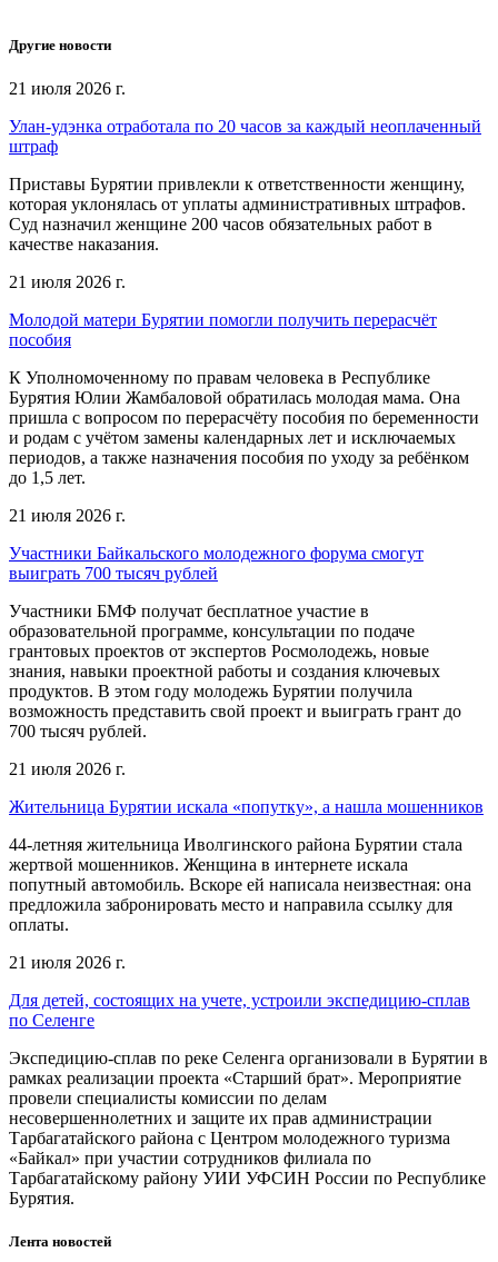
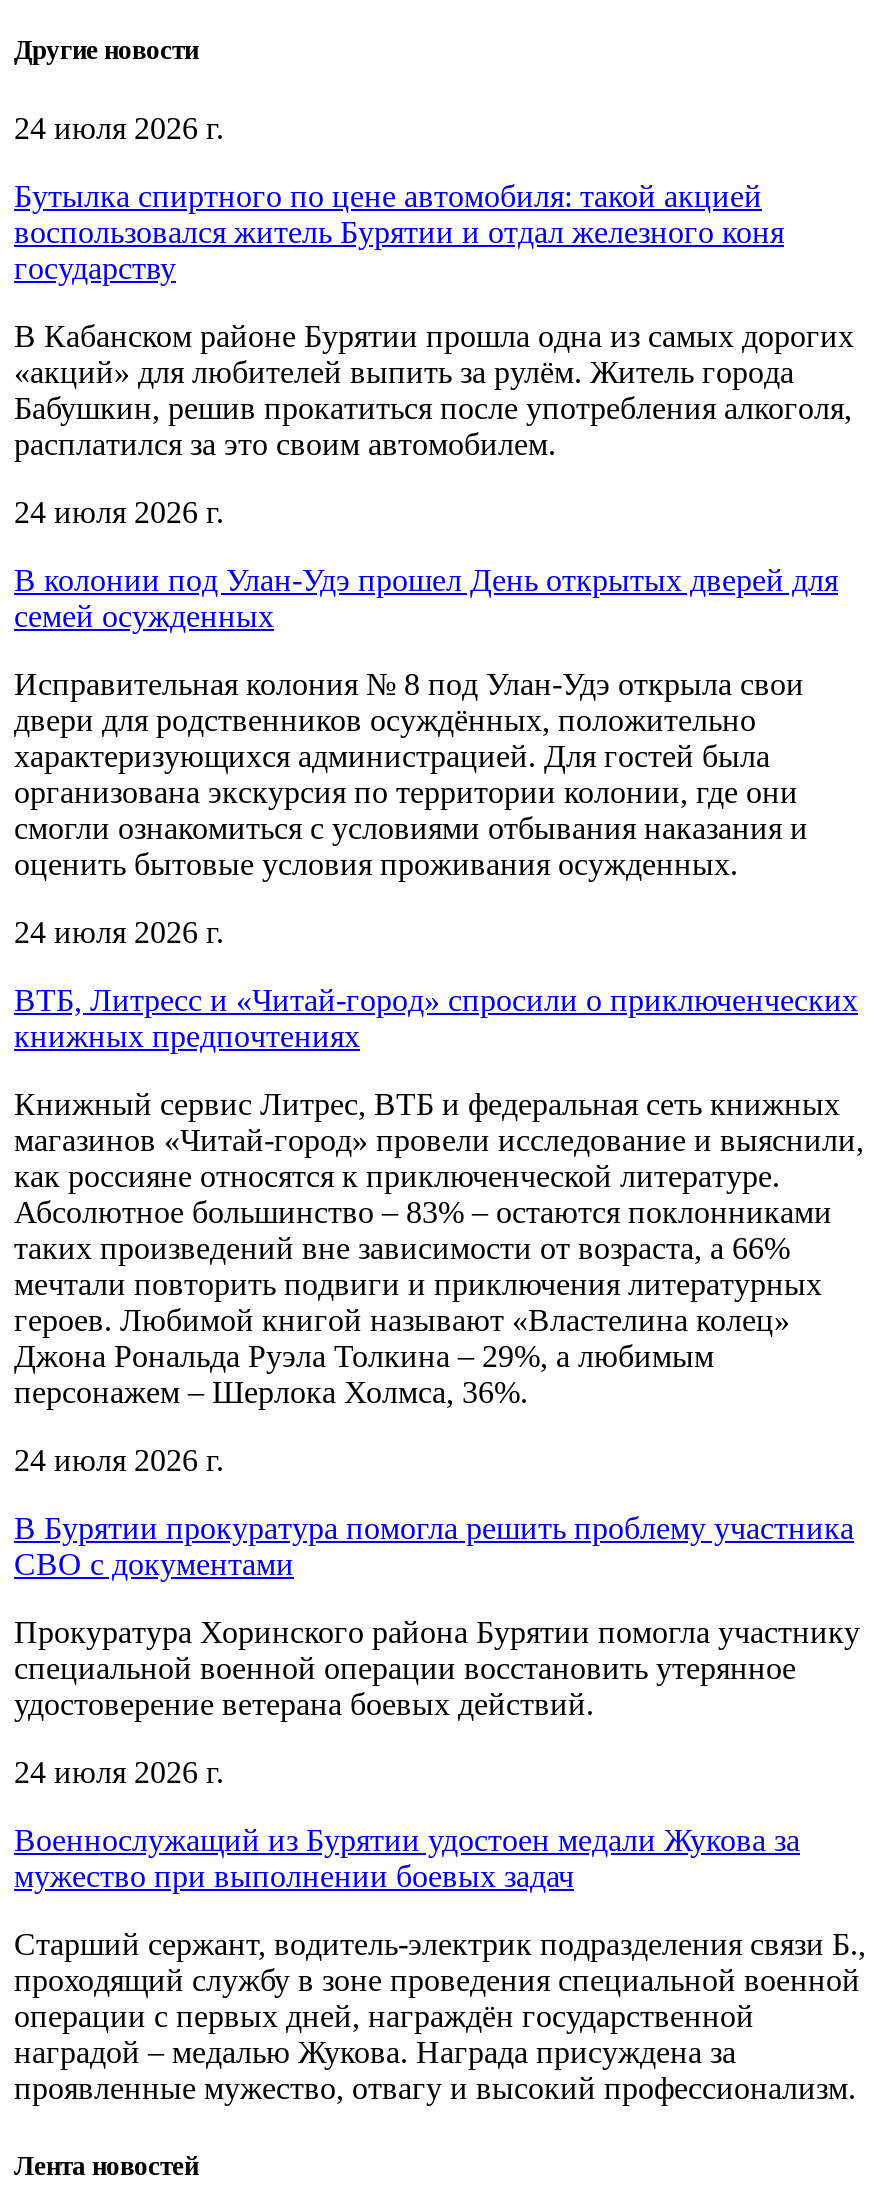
[9,79,126,98] 21 июля 2026 г. -> [14,111,224,145] 24 июля 2026 г.
[9,117,481,155] Улан-удэнка отработала по 20 часов за каждый неоплаченный | штраф -> [14,179,784,285] Бутылка спиртного по цене автомобиля: такой акцией | воспользовался житель Бурятии и отдал железного коня | государству
[9,174,466,253] Приставы Бурятии привлекли к ответственности женщину, | которая уклонялась от уплаты административных штрафов. | Суд назначил женщине 200 часов обязательных работ в | качестве наказания. -> [14,319,854,461] В Кабанском районе Бурятии прошла одна из самых дорогих | «акций» для любителей выпить за рулём. Житель города | Бабушкин, решив прокатиться после употребления алкоголя, | расплатился за это своим автомобилем.
[9,272,126,291] 21 июля 2026 г. -> [14,495,224,529] 24 июля 2026 г.
[9,310,437,349] Молодой матери Бурятии помогли получить перерасчёт | пособия -> [14,563,838,633] В колонии под Улан-Удэ прошел День открытых дверей для | семей осужденных
[9,368,479,487] К Уполномоченному по правам человека в Республике | Бурятия Юлии Жамбаловой обратилась молодая мама. Она | пришла с вопросом по перерасчёту пособия по беременности | и родам с учётом замены календарных лет и исключаемых | периодов, а также назначения пособия по уходу за ребёнком | до 1,5 лет. -> [14,667,808,881] Исправительная колония № 8 под Улан-Удэ открыла свои | двери для родственников осуждённых, положительно | характеризующихся администрацией. Для гостей была | организована экскурсия по территории колонии, где они | смогли ознакомиться с условиями отбывания наказания и | оценить бытовые условия проживания осужденных.
[9,506,126,525] 21 июля 2026 г. -> [14,915,224,949] 24 июля 2026 г.
[9,543,424,582] Участники Байкальского молодежного форума смогут | выиграть 700 тысяч рублей -> [14,983,858,1053] ВТБ, Литресс и «Читай-город» спросили о приключенческих | книжных предпочтениях
[9,601,461,740] Участники БМФ получат бесплатное участие в | образовательной программе, консультации по подаче | грантовых проектов от экспертов Росмолодежь, новые | знания, навыки проектной работы и создания ключевых | продуктов. В этом году молодежь Бурятии получила | возможность представить свой проект и выиграть грант до | 700 тысяч рублей. -> [14,1087,864,1409] Книжный сервис Литрес, ВТБ и федеральная сеть книжных | магазинов «Читай-город» провели исследование и выяснили, | как россияне относятся к приключенческой литературе. | Абсолютное большинство – 83% – остаются поклонниками | таких произведений вне зависимости от возраста, а 66% | мечтали повторить подвиги и приключения литературных | героев. Любимой книгой называют «Властелина колец» | Джона Рональда Руэла Толкина – 29%, а любимым | персонажем – Шерлока Холмса, 36%.
[9,759,126,778] 21 июля 2026 г. -> [14,1443,224,1477] 24 июля 2026 г.
[9,797,484,816] Жительница Бурятии искала «попутку», а нашла мошенников -> [14,1511,854,1581] В Бурятии прокуратура помогла решить проблему участника | СВО с документами
[9,835,471,934] 44-летняя жительница Иволгинского района Бурятии стала | жертвой мошенников. Женщина в интернете искала | попутный автомобиль. Вскоре ей написала неизвестная: она | предложила забронировать место и направила ссылку для | оплаты. -> [14,1615,860,1721] Прокуратура Хоринского района Бурятии помогла участнику | специальной военной операции восстановить утерянное | удостоверение ветерана боевых действий.
[9,953,126,972] 21 июля 2026 г. -> [14,1755,224,1789] 24 июля 2026 г.
[9,990,470,1029] Для детей, состоящих на учете, устроили экспедицию-сплав | по Селенге -> [14,1823,800,1893] Военнослужащий из Бурятии удостоен медали Жукова за | мужество при выполнении боевых задач
[9,1048,488,1207] Экспедицию-сплав по реке Селенга организовали в Бурятии в | рамках реализации проекта «Старший брат». Мероприятие | провели специалисты комиссии по делам | несовершеннолетних и защите их прав администрации | Тарбагатайского района с Центром молодежного туризма | «Байкал» при участии сотрудников филиала по | Тарбагатайскому району УИИ УФСИН России по Республике | Бурятия. -> [14,1927,866,2105] Старший сержант, водитель-электрик подразделения связи Б., | проходящий службу в зоне проведения специальной военной | операции с первых дней, награждён государственной | наградой – медалью Жукова. Награда присуждена за | проявленные мужество, отвагу и высокий профессионализм.

